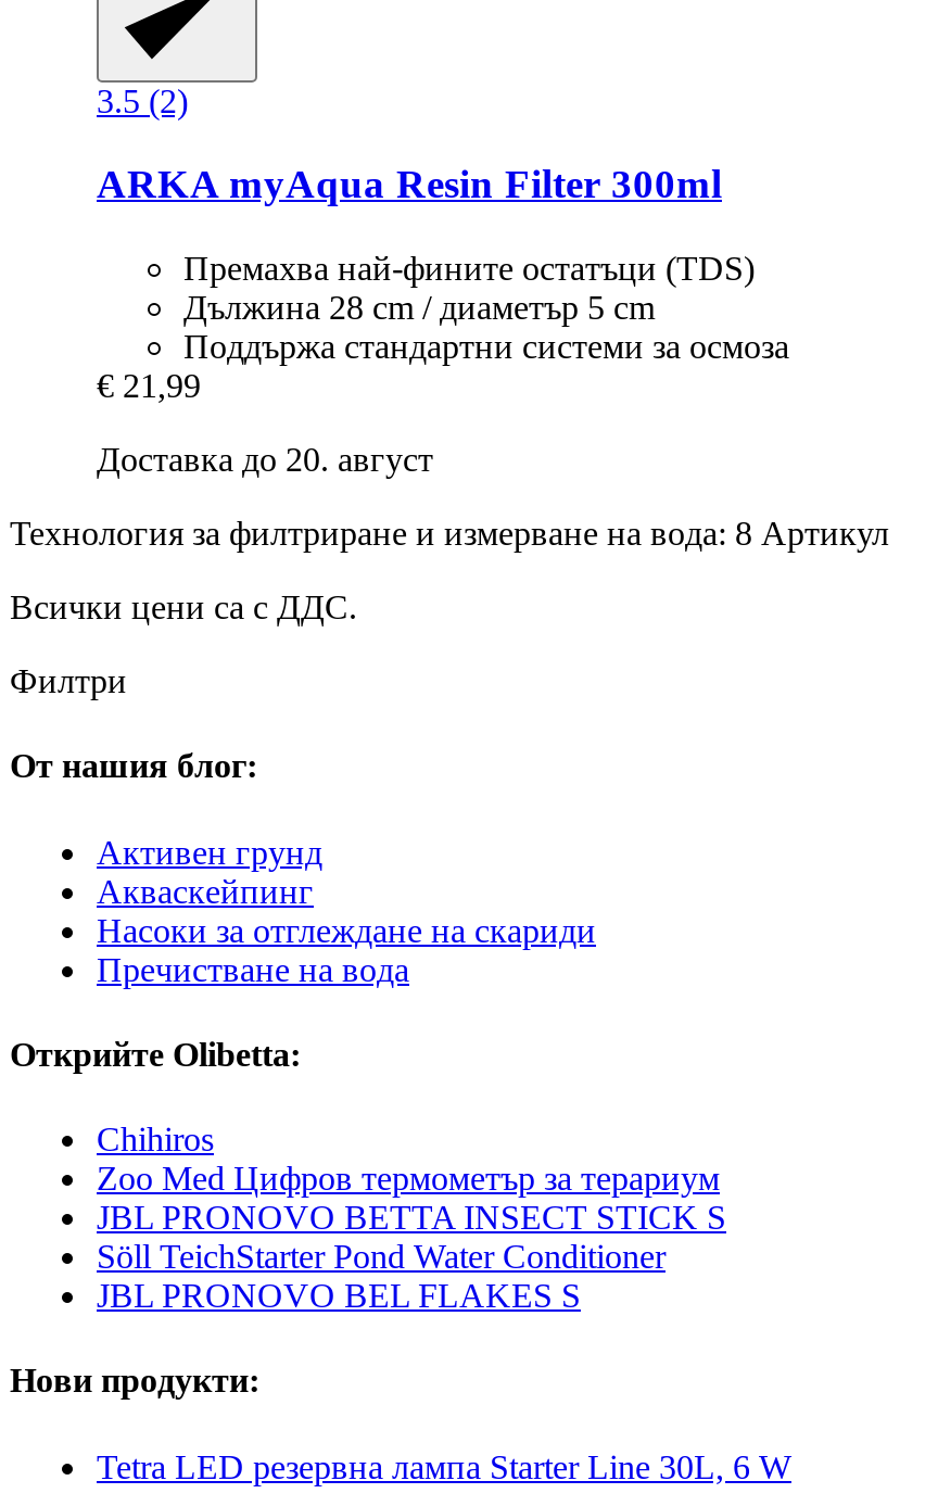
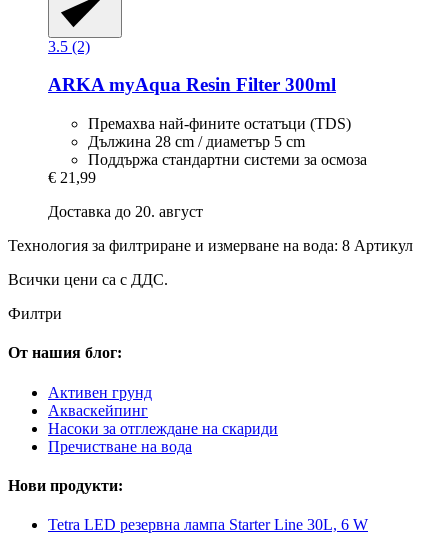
[10,1035,726,1314] Открийте Olibetta: | Chihiros | Zoo Med Цифров термометър за терариум | JBL PRONOVO BETTA INSECT STICK S | Söll TeichStarter Pond Water Conditioner | JBL PRONOVO BEL FLAKES S -> none

